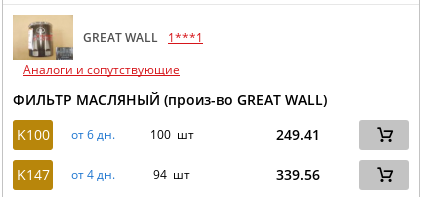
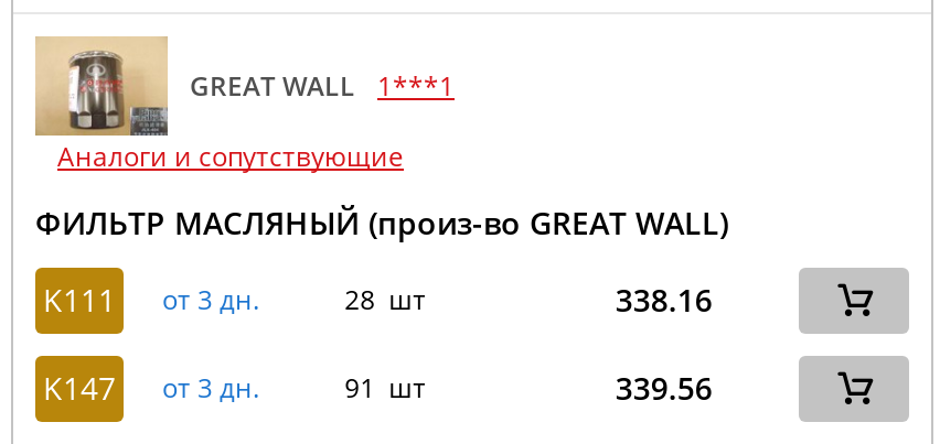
[16,125,320,144] K100 | от 6 дн. | 100 шт | 249.41 -> [43,279,713,321] K111 | от 3 дн. | 28 шт | 338.16
[16,165,114,184] K147 от 4 дн. -> [43,367,259,409] K147 от 3 дн.
[153,166,190,183] 94 шт -> [345,370,426,407] 91 шт

